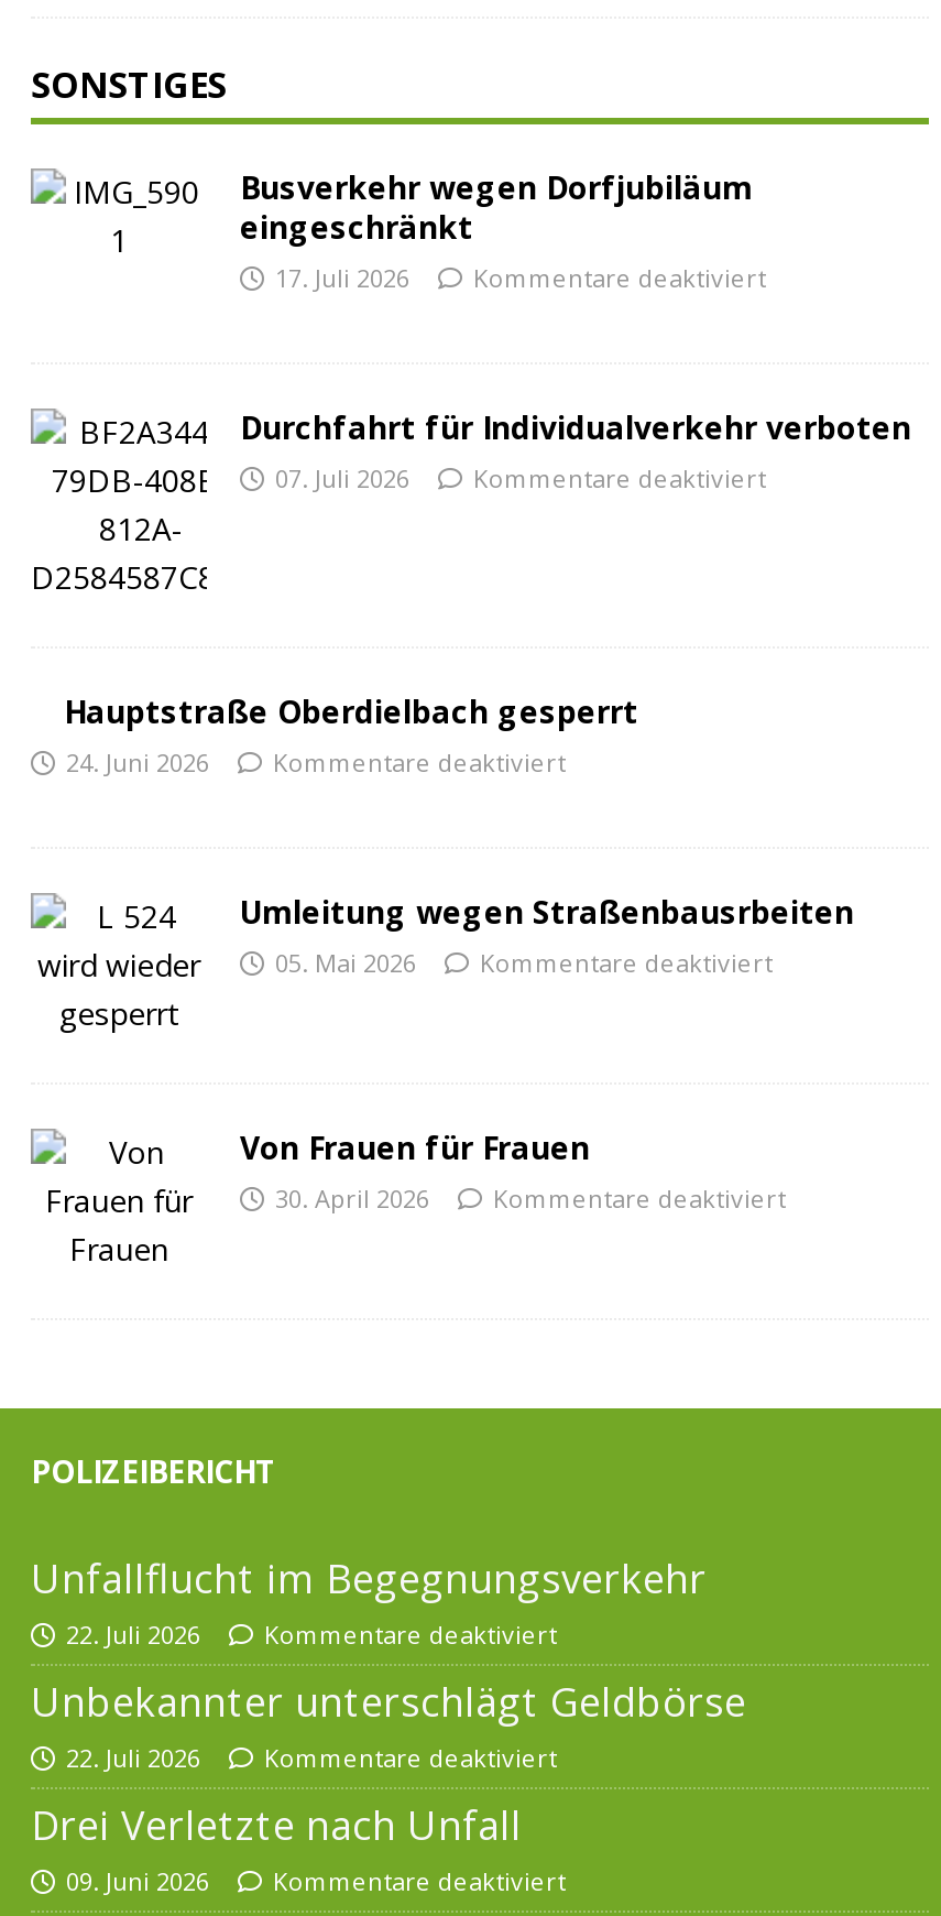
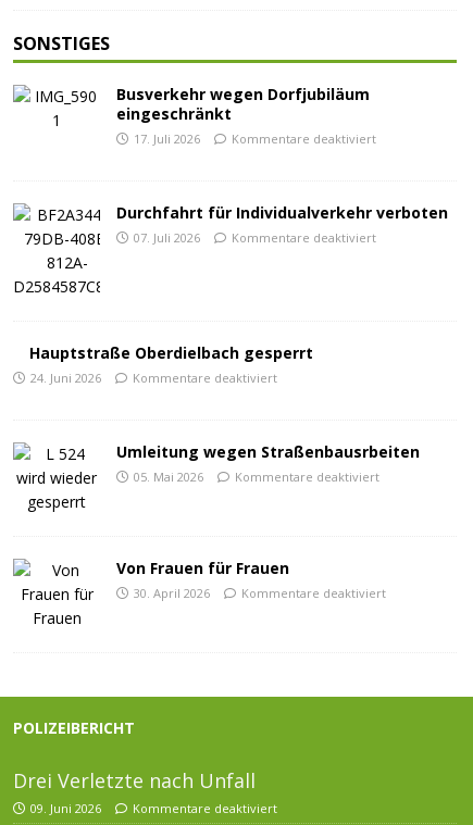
[31,1552,746,1774] Unfallflucht im Begegnungsverkehr | 22. Juli 2026 | Kommentare deaktiviert | Unbekannter unterschlägt Geldbörse | 22. Juli 2026 | Kommentare deaktiviert -> none

